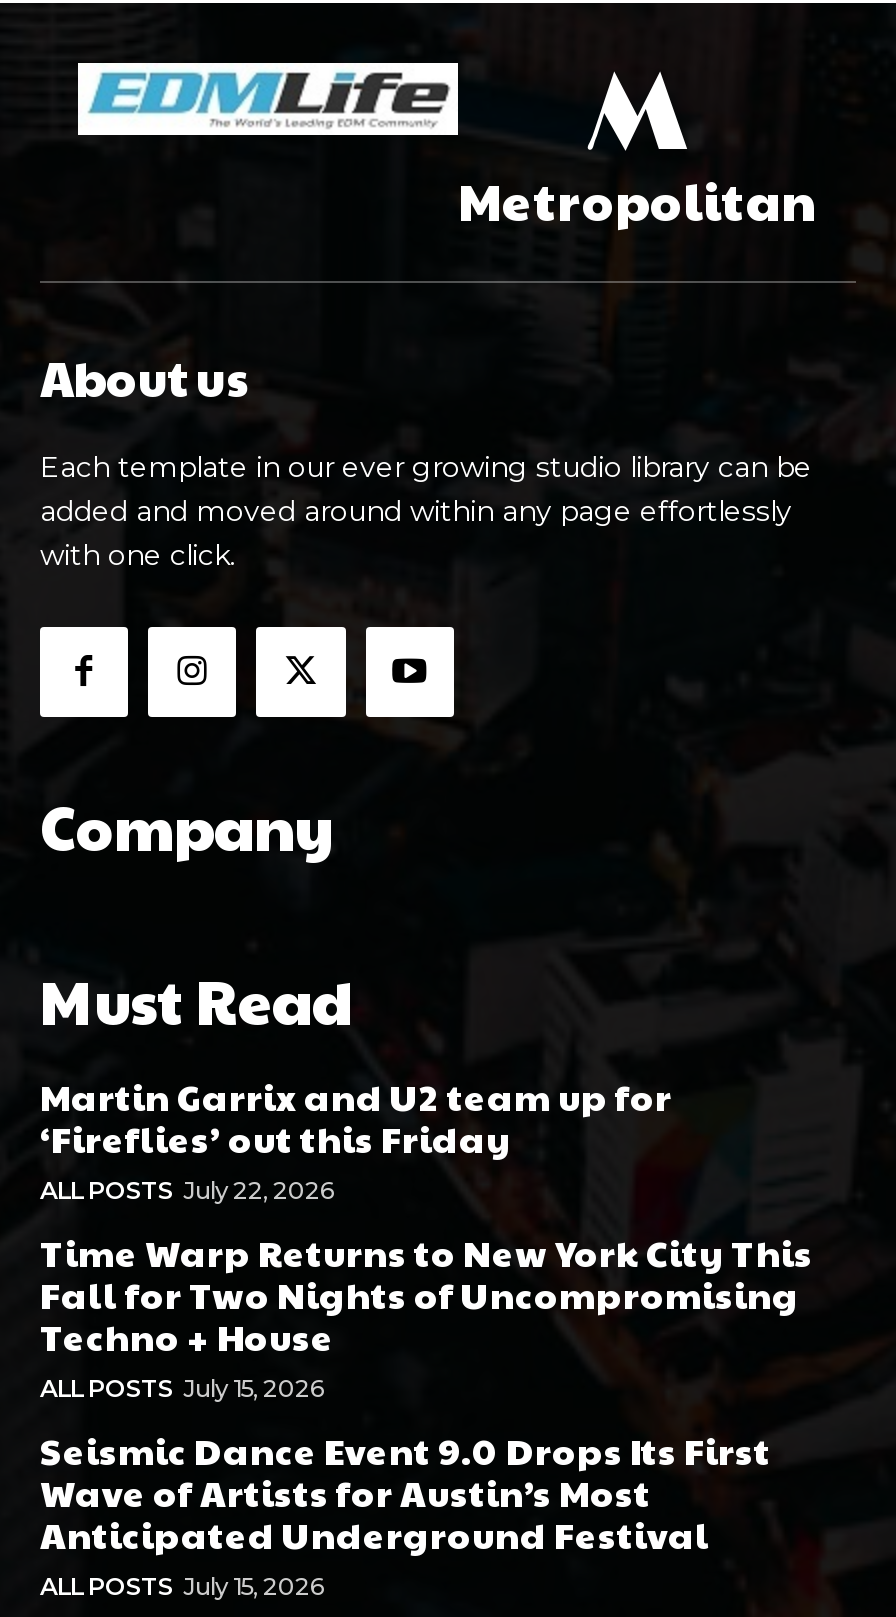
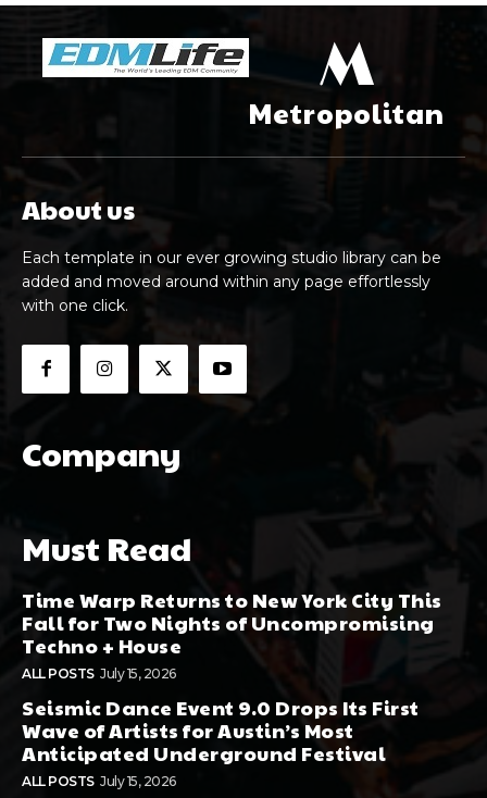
[40,1070,672,1204] Martin Garrix and U2 team up for | ‘Fireflies’ out this Friday | ALL POSTS July 22, 2026 -> none

